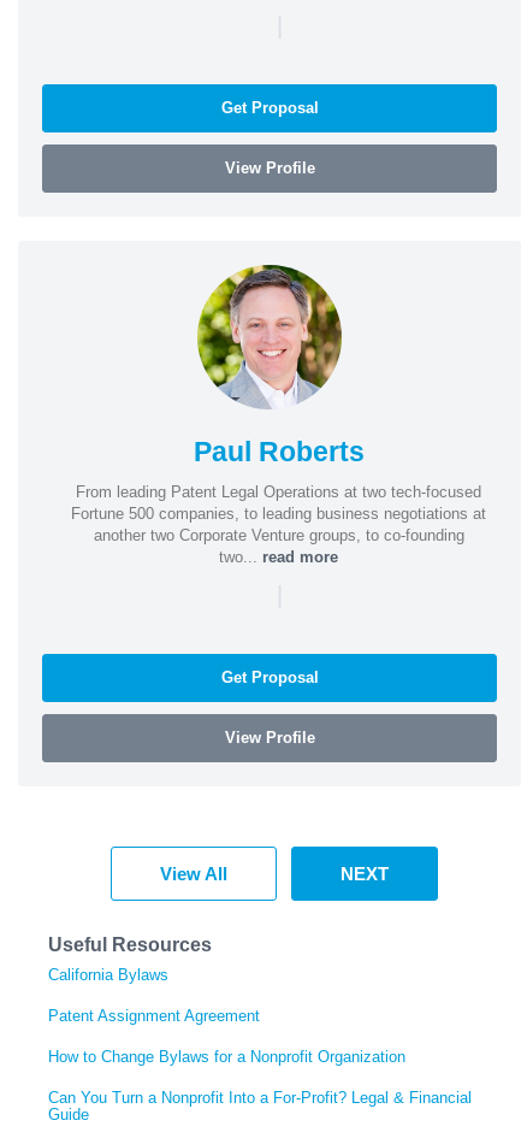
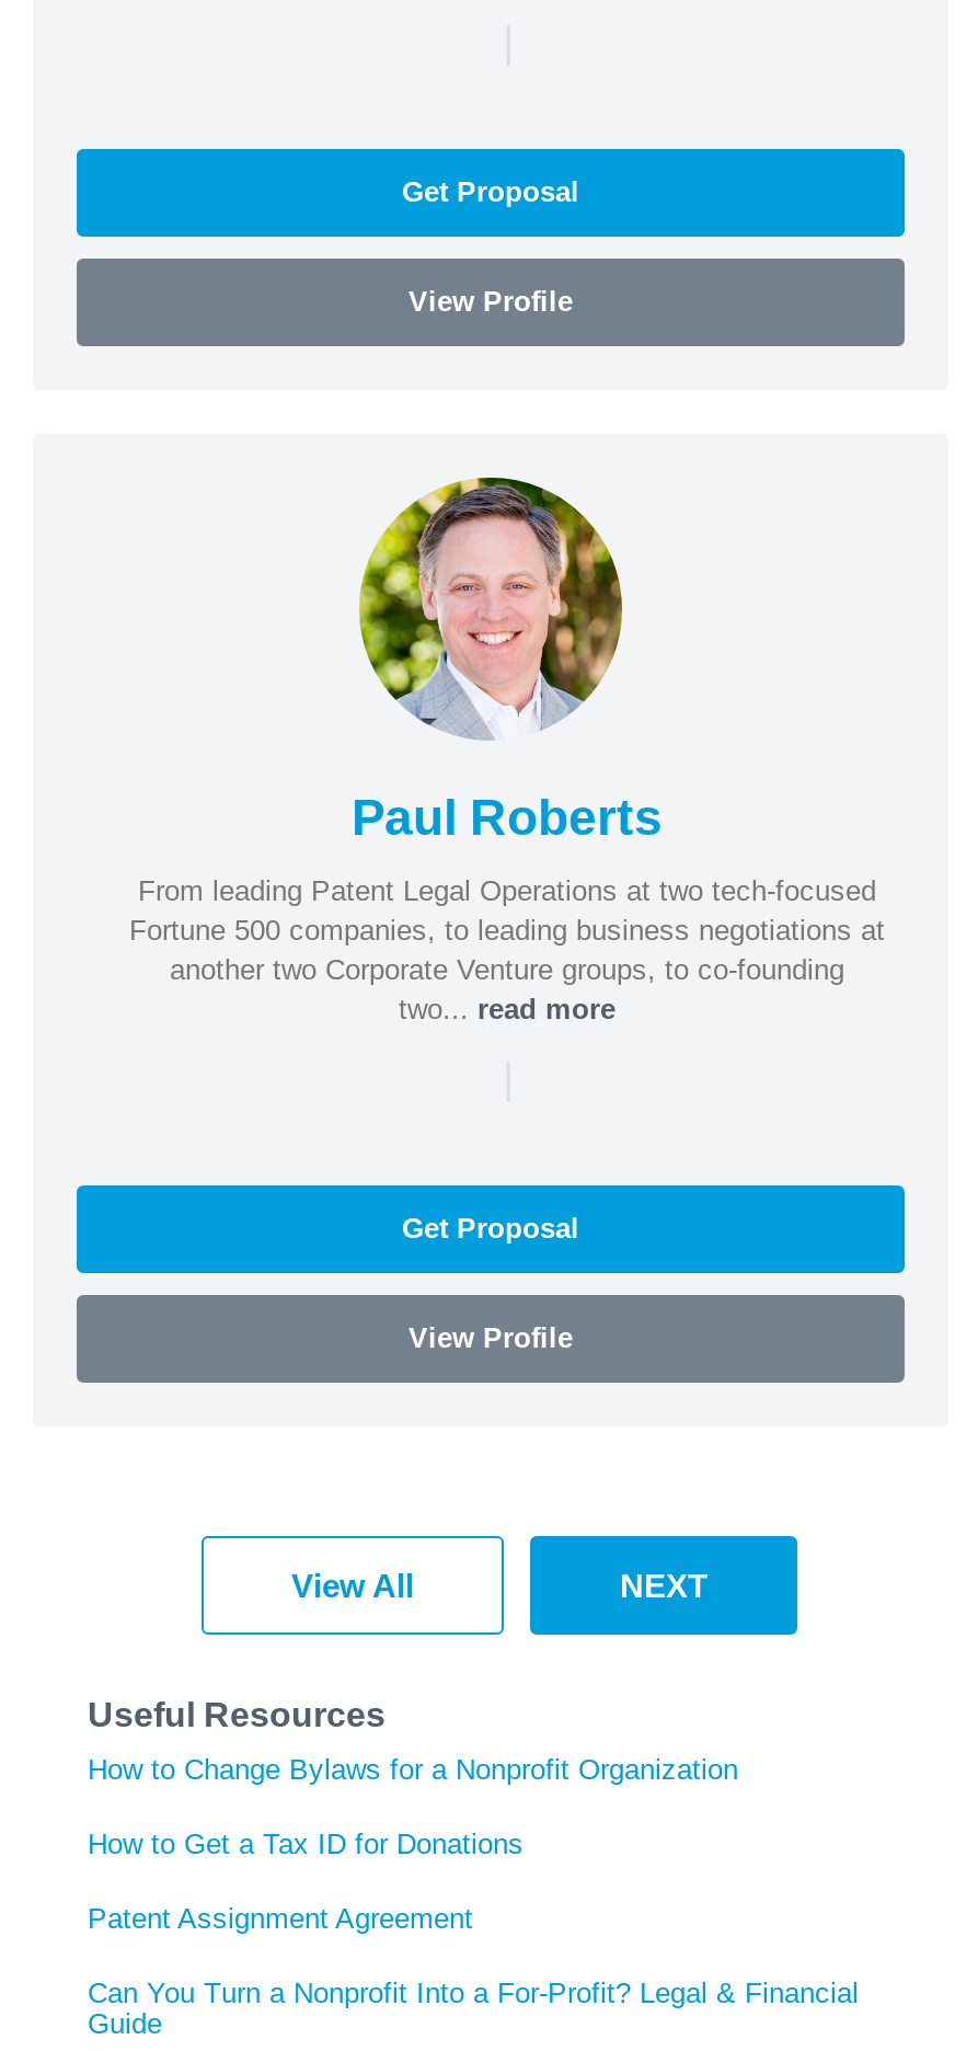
[48,965,168,983] California Bylaws -> [88,1827,523,1859] How to Get a Tax ID for Donations
moved [48,1006,260,1024] -> [88,1901,473,1934]: Patent Assignment Agreement
moved [48,1047,405,1065] -> [88,1752,738,1785]: How to Change Bylaws for a Nonprofit Organization

